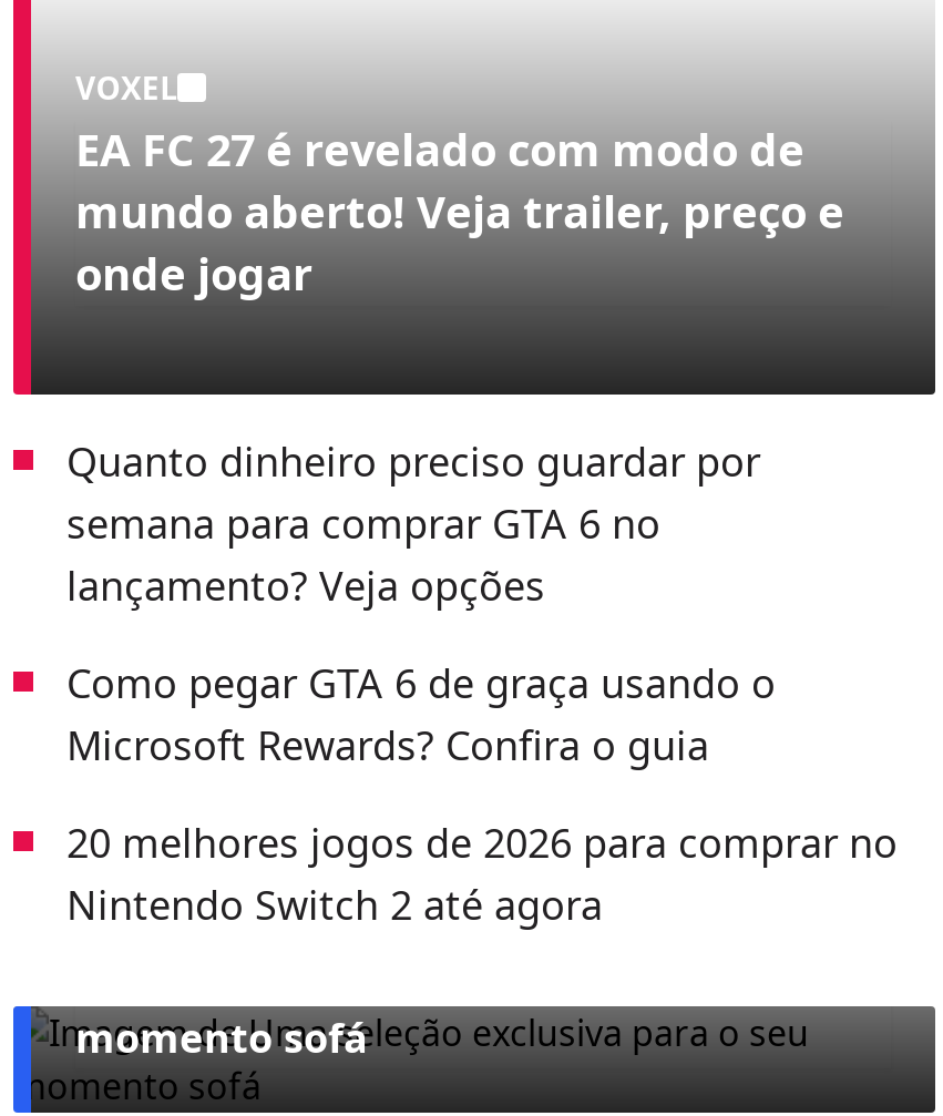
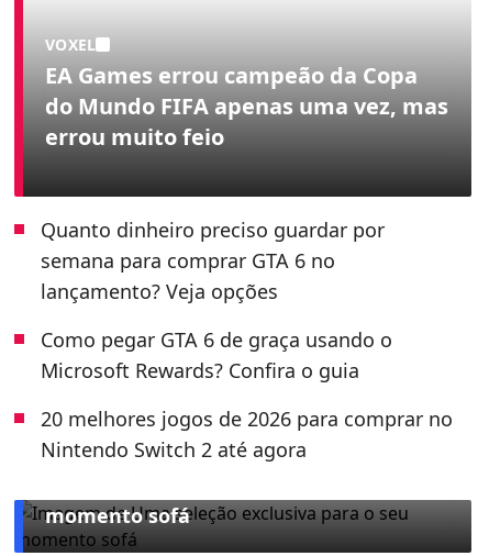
[75,120,844,304] EA FC 27 é revelado com modo de | mundo aberto! Veja trailer, preço e | onde jogar -> [45,60,448,152] EA Games errou campeão da Copa | do Mundo FIFA apenas uma vez, mas | errou muito feio

